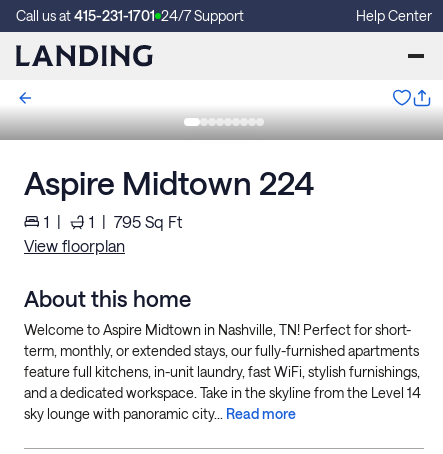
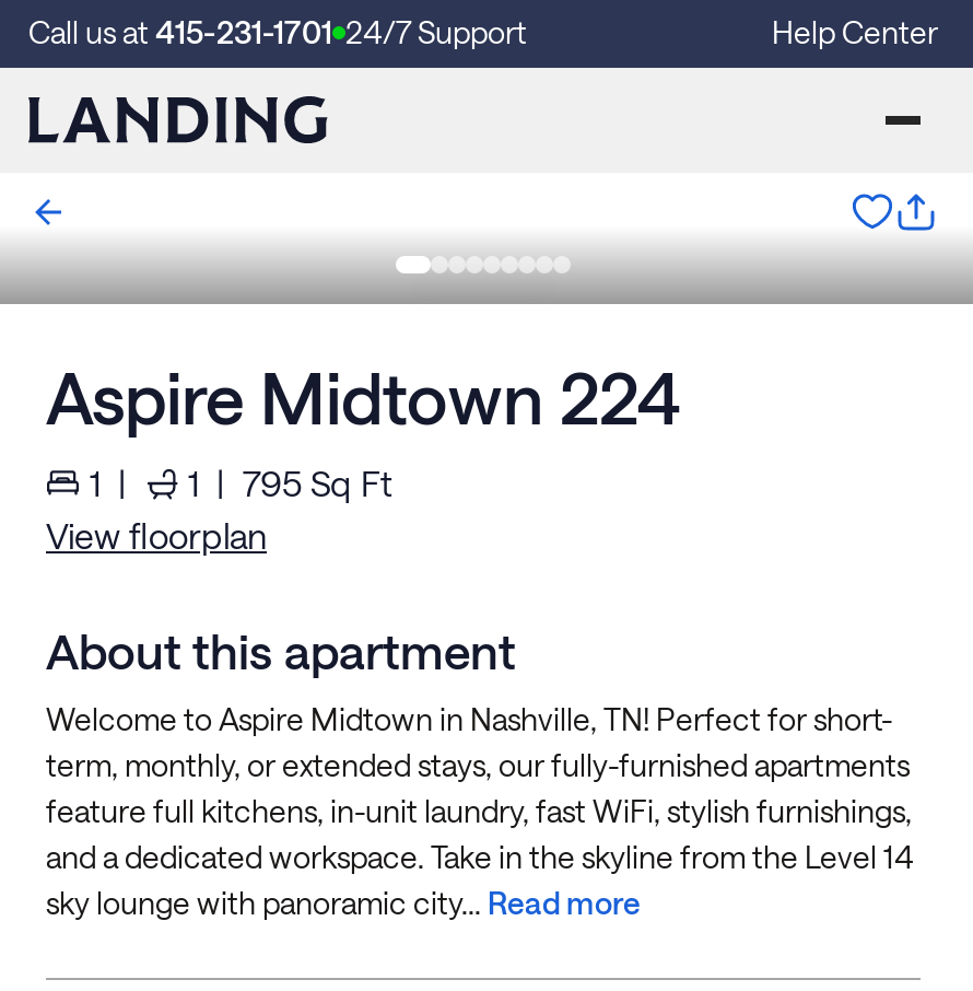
[24,285,191,311] About this home -> [46,621,516,678] About this apartment

